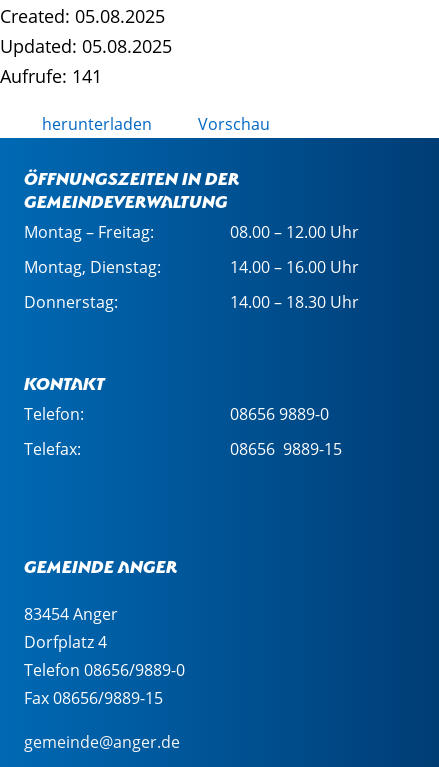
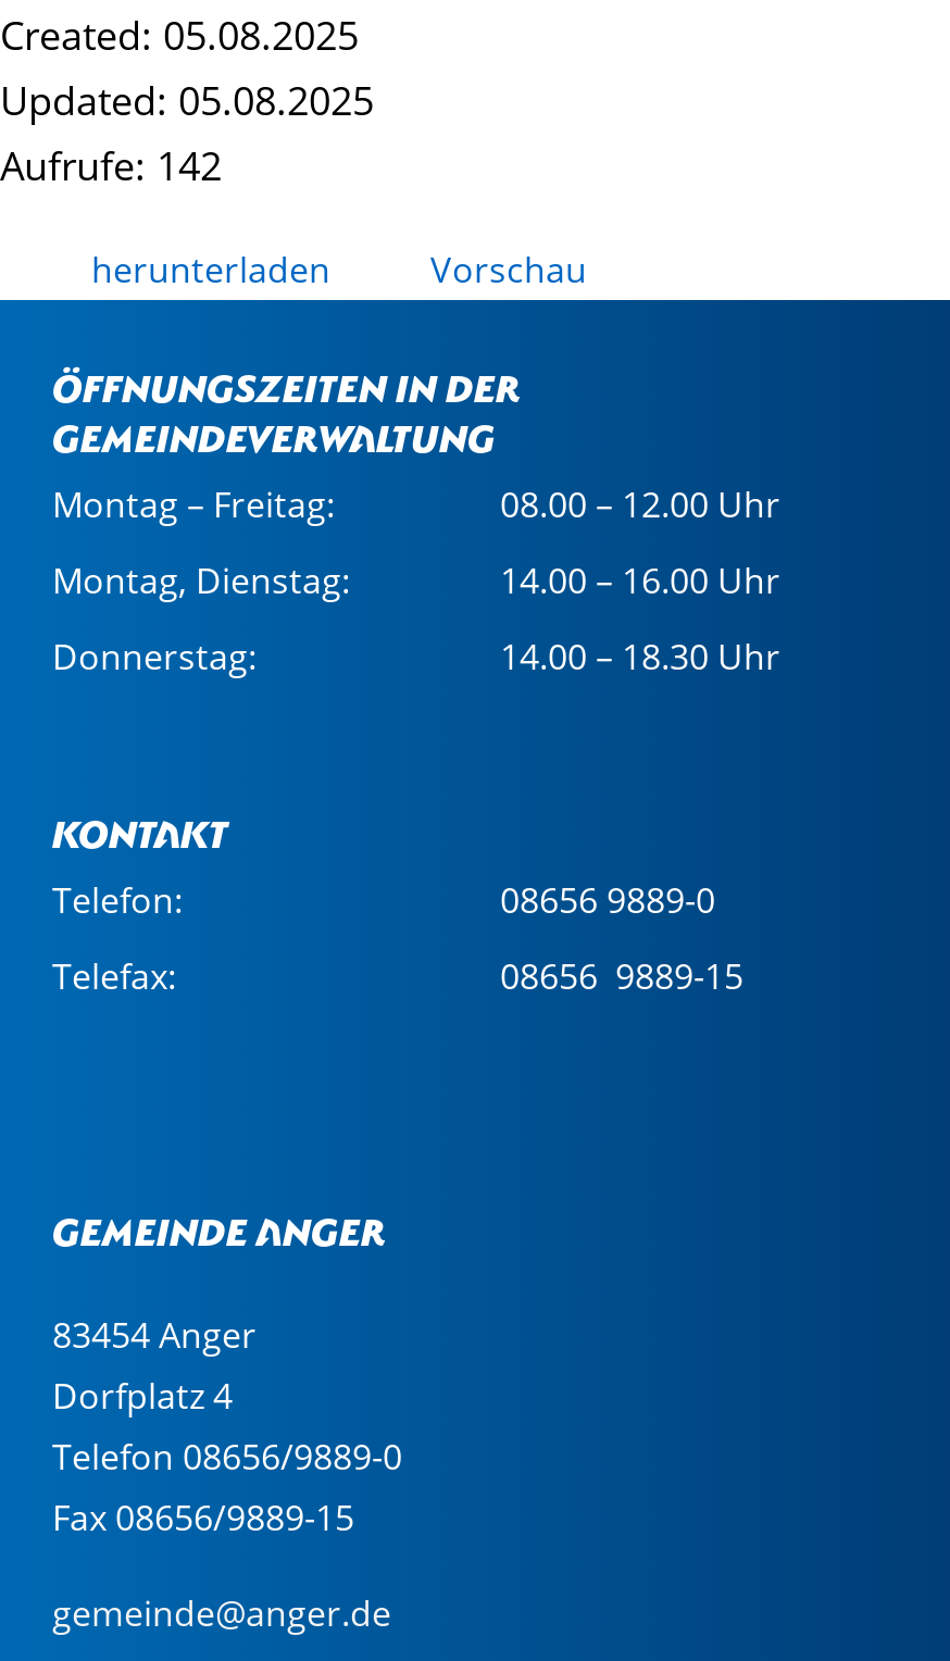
[0,64,102,88] Aufrufe: 141 -> [0,139,222,191] Aufrufe: 142

